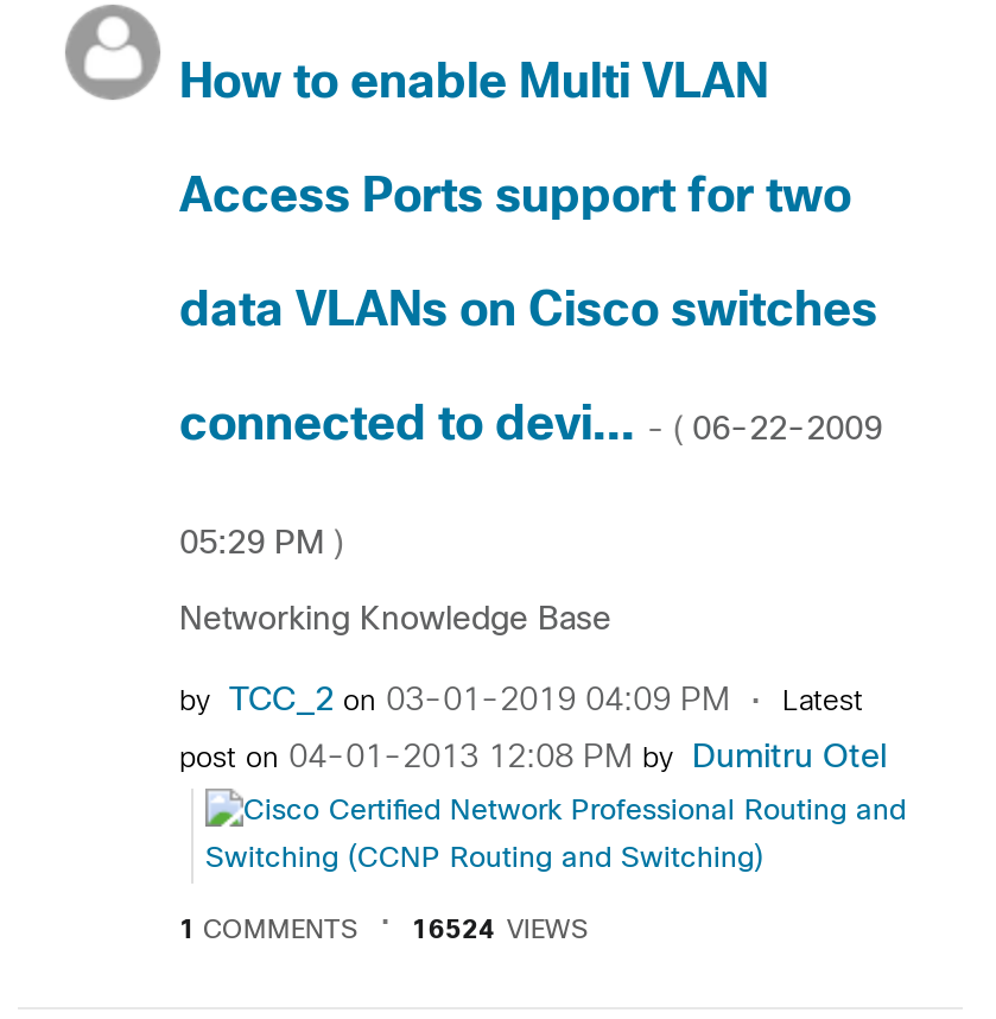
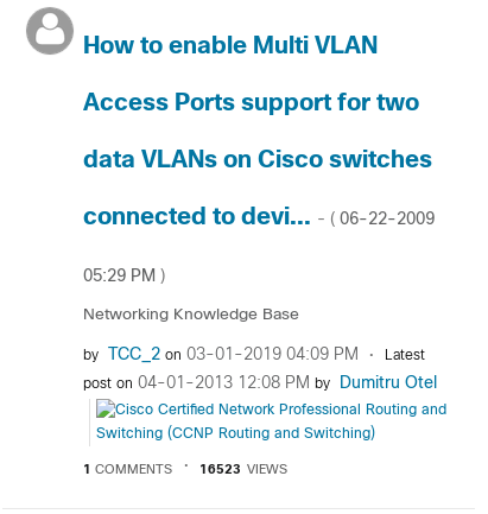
[412,918,588,942] 16524 VIEWS -> [199,464,287,475] 16523 VIEWS

